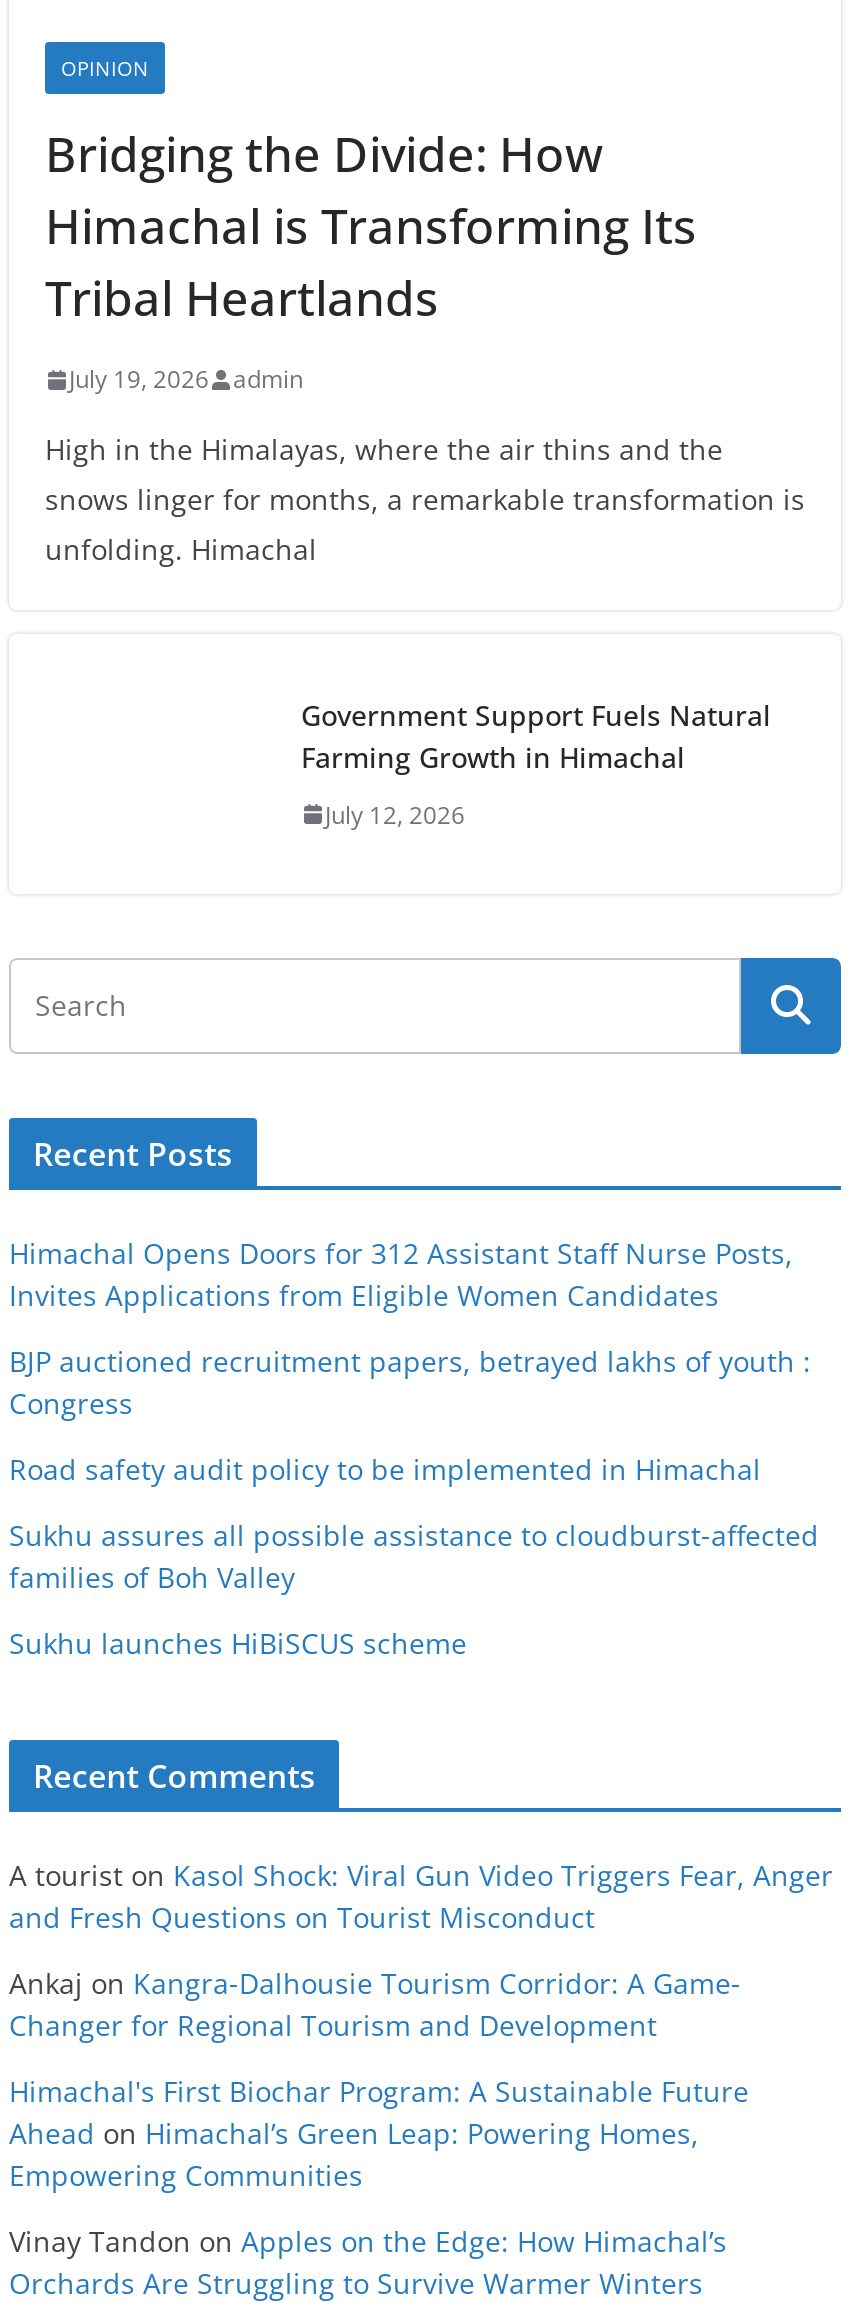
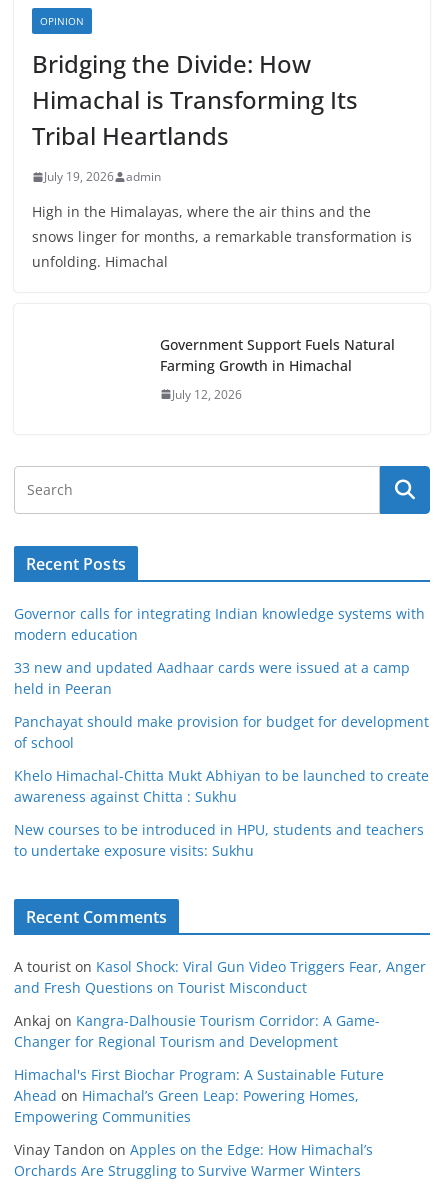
[9,1234,793,1314] Himachal Opens Doors for 312 Assistant Staff Nurse Posts, | Invites Applications from Eligible Women Candidates -> [14,604,425,644] Governor calls for integrating Indian knowledge systems with | modern education
[9,1342,811,1422] BJP auctioned recruitment papers, betrayed lakhs of youth : | Congress -> [14,658,410,698] 33 new and updated Aadhaar cards were issued at a camp | held in Peeran
[9,1450,761,1488] Road safety audit policy to be implemented in Himachal -> [14,712,429,752] Panchayat should make provision for budget for development | of school
[9,1516,819,1596] Sukhu assures all possible assistance to cloudburst-affected | families of Boh Valley -> [14,766,429,806] Khelo Himachal-Chitta Mukt Abhiyan to be launched to create | awareness against Chitta : Sukhu
[9,1624,467,1662] Sukhu launches HiBiSCUS scheme -> [14,820,424,860] New courses to be introduced in HPU, students and teachers | to undertake exposure visits: Sukhu

